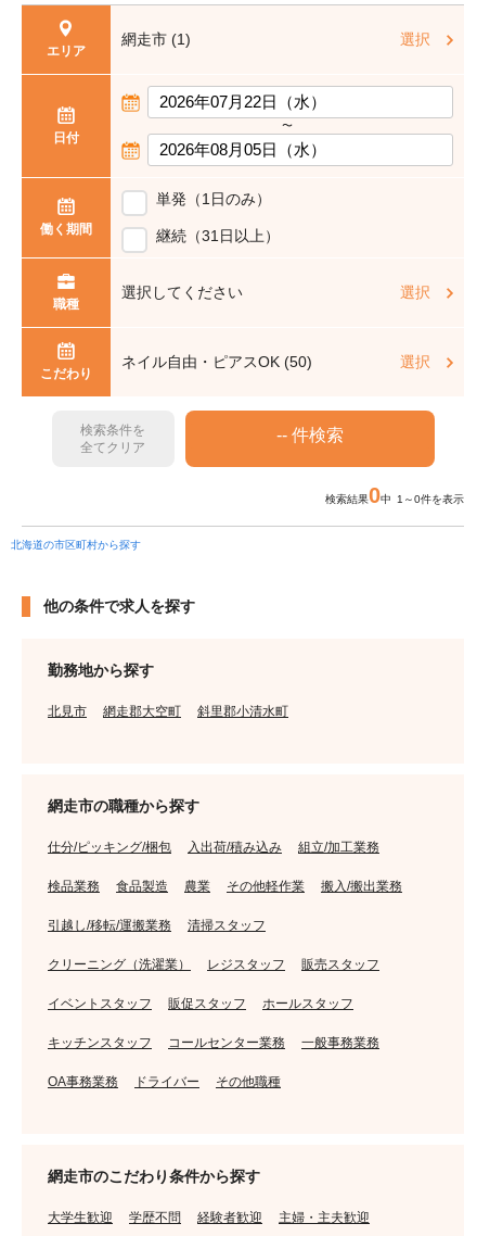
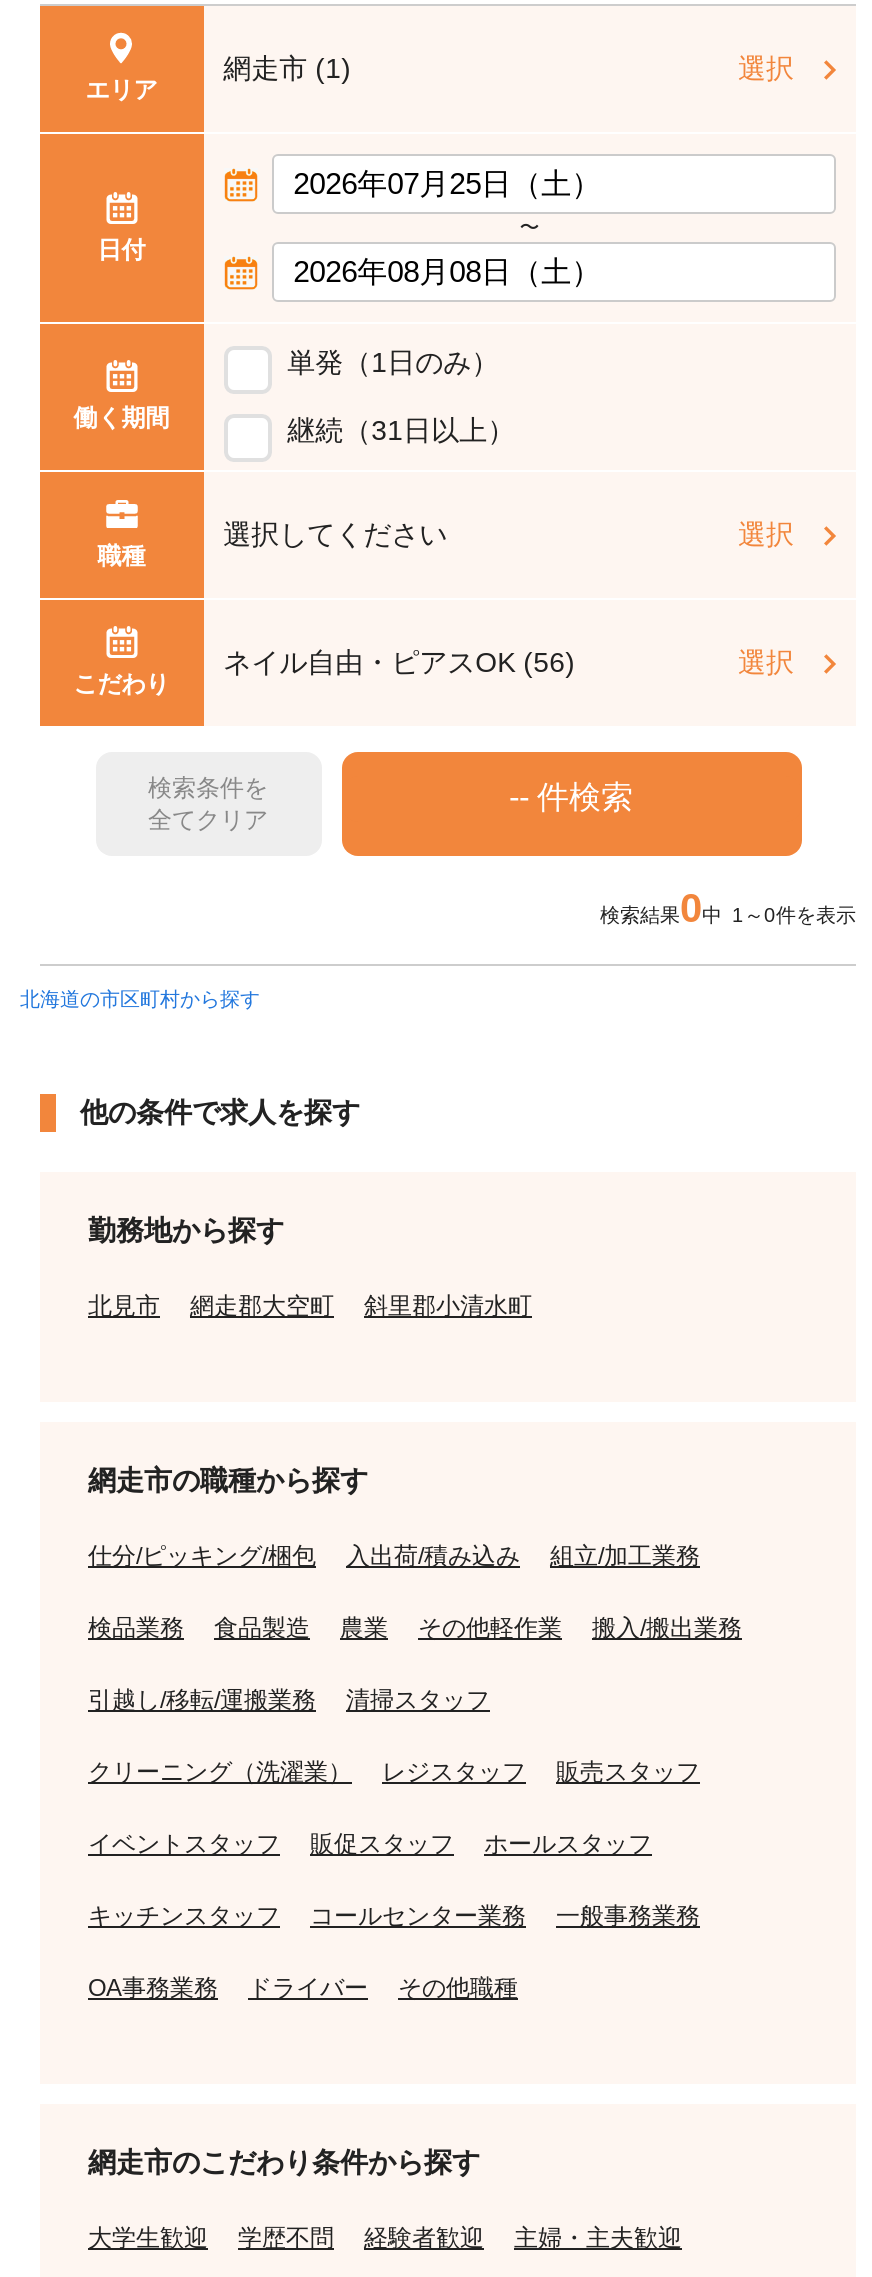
[121,353,327,371] ネイル自由・ピアスOK (50) -> [223,646,603,678] ネイル自由・ピアスOK (56)

